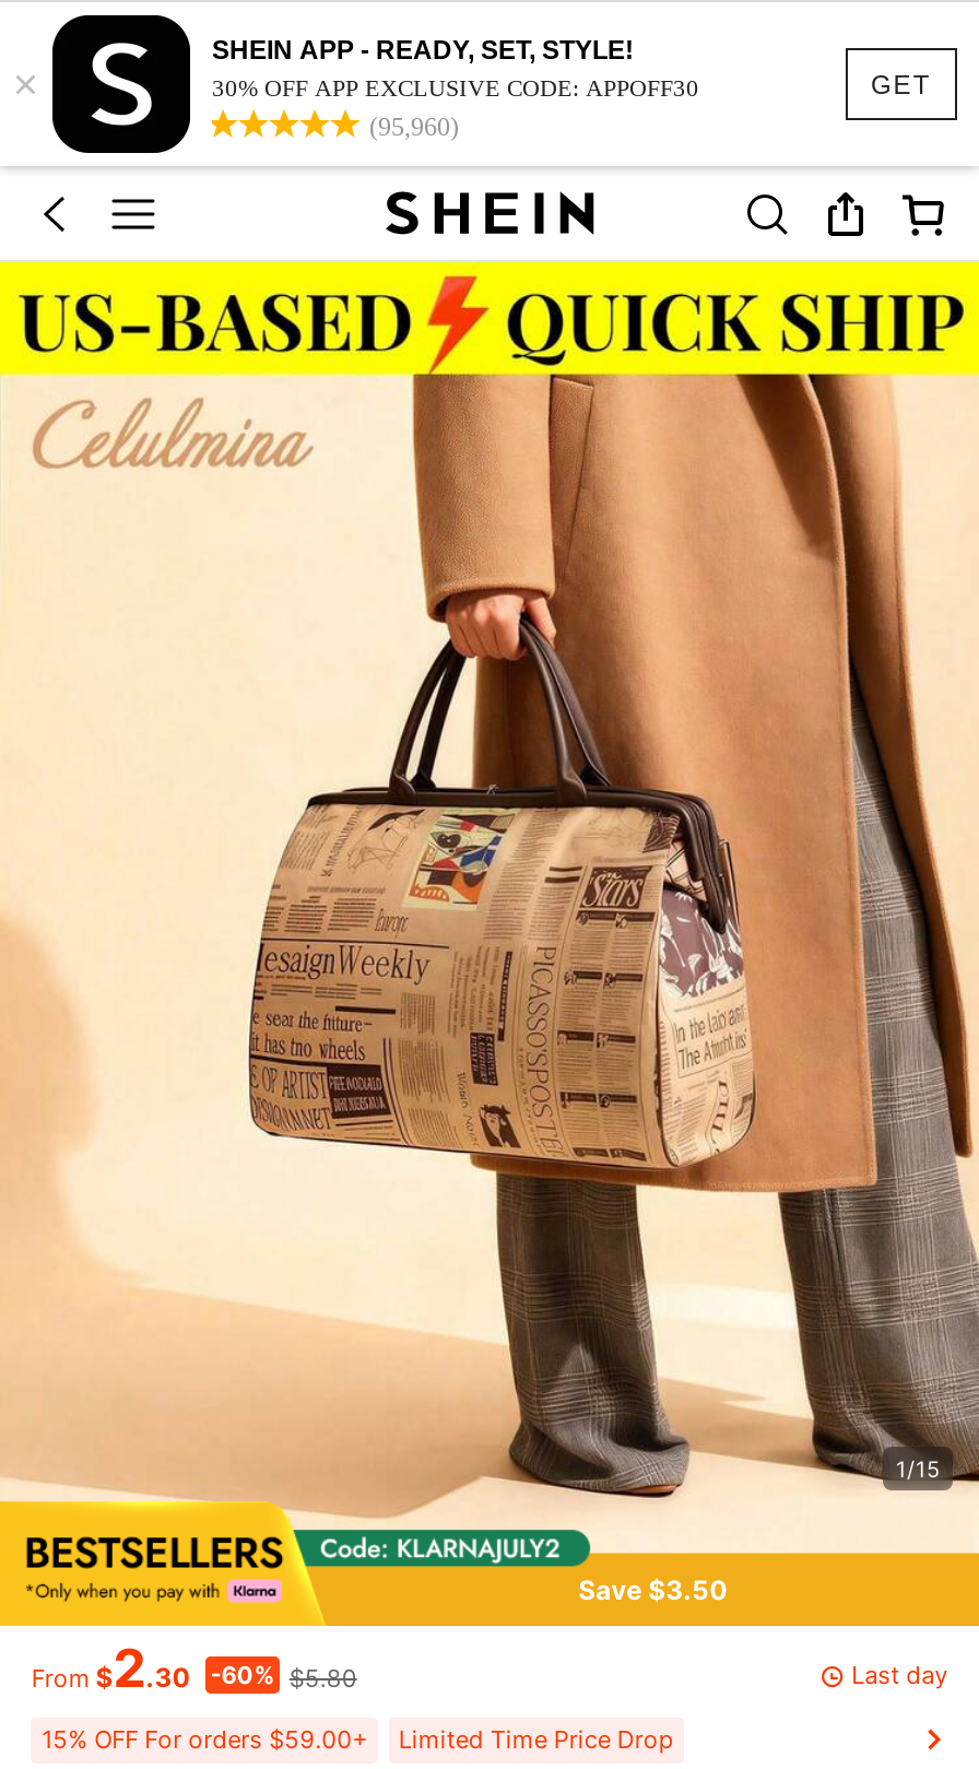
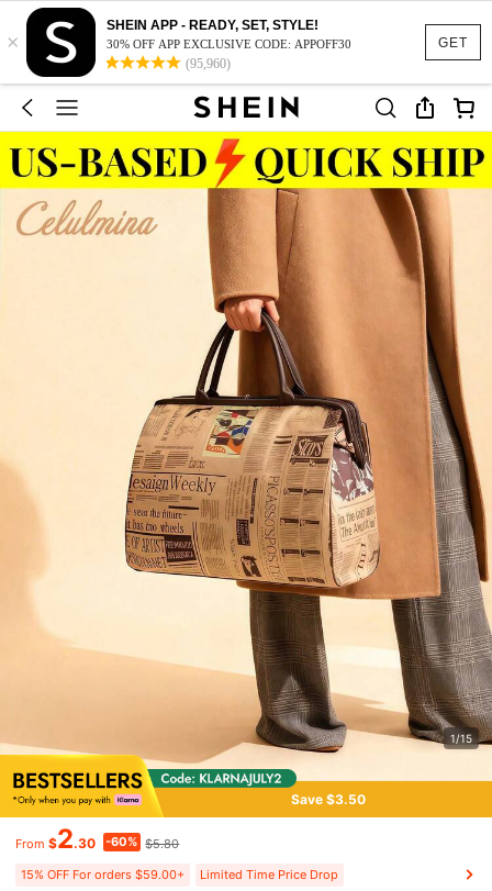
[852,1661,948,1691] Last day -> none

